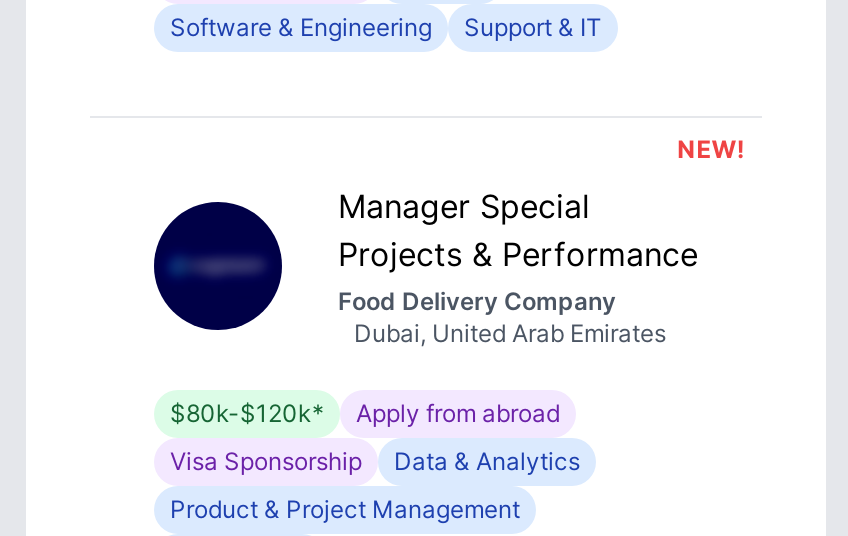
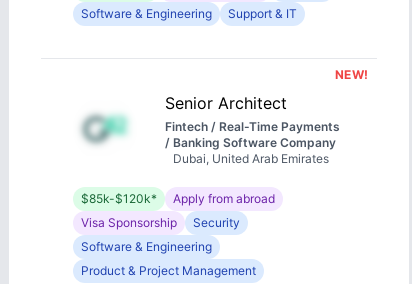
[152,186,698,332] [image] | Manager Special | Projects & Performance | Food Delivery Company -> [73,93,340,158] [image] | Senior Architect | Fintech / Real-Time Payments | / Banking Software Company
[170,398,560,428] $80k-$120k* Apply from abroad -> [81,191,275,206] $85k-$120k* Apply from abroad
[394,446,580,476] Data & Analytics -> [81,215,240,254] Security | Software & Engineering

